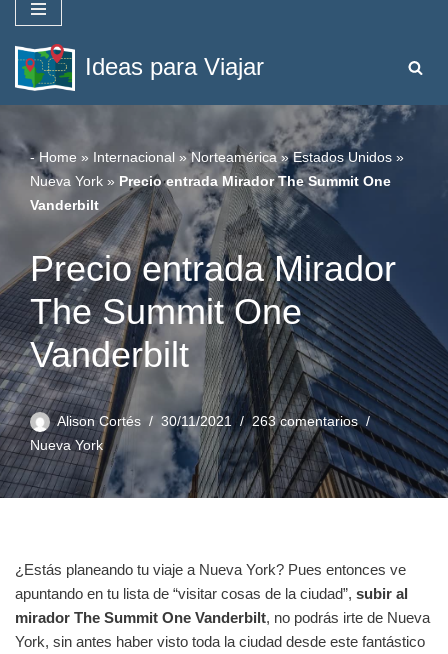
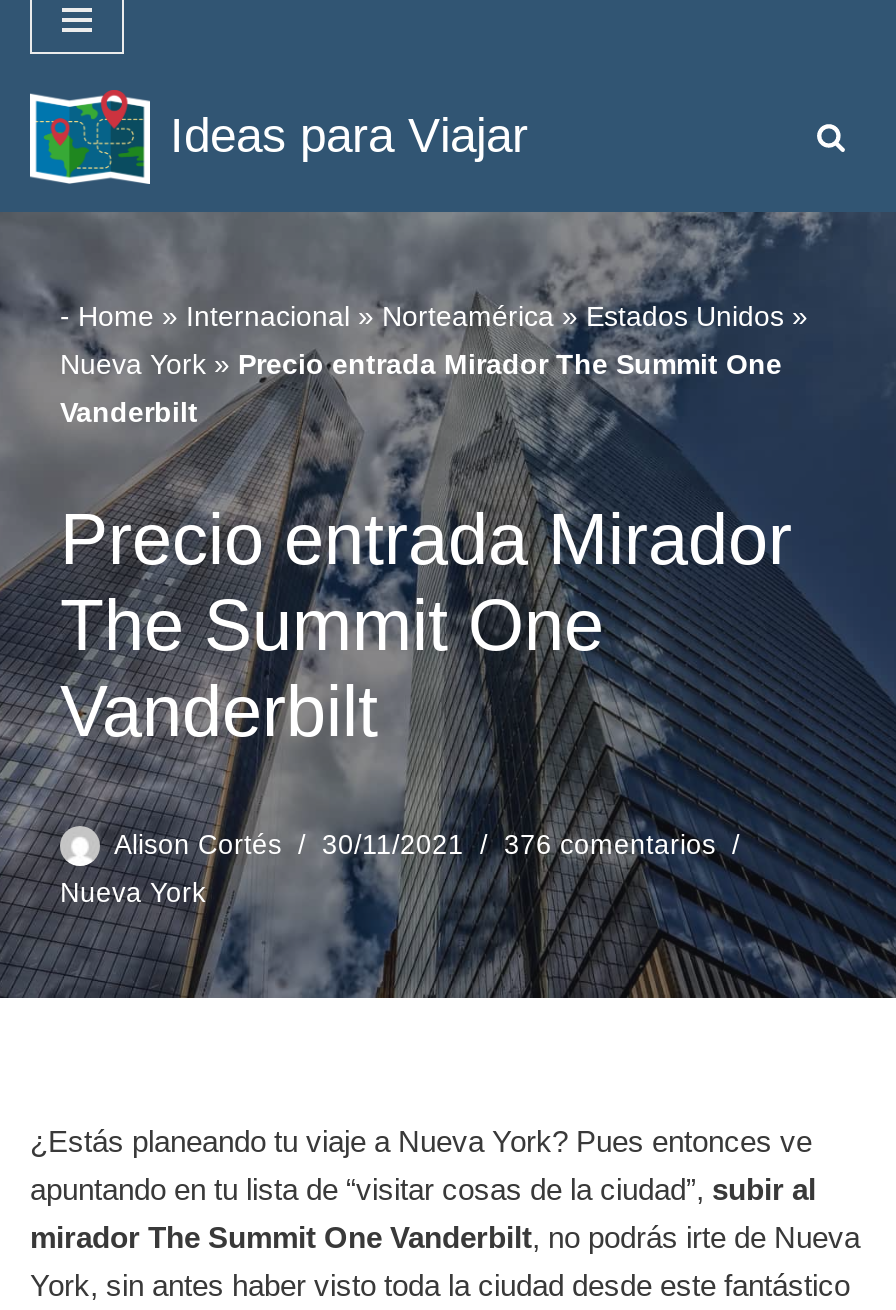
[57,414,358,429] Alison Cortés 30/11/2021 263 comentarios -> [114,830,716,860] Alison Cortés 30/11/2021 376 comentarios

